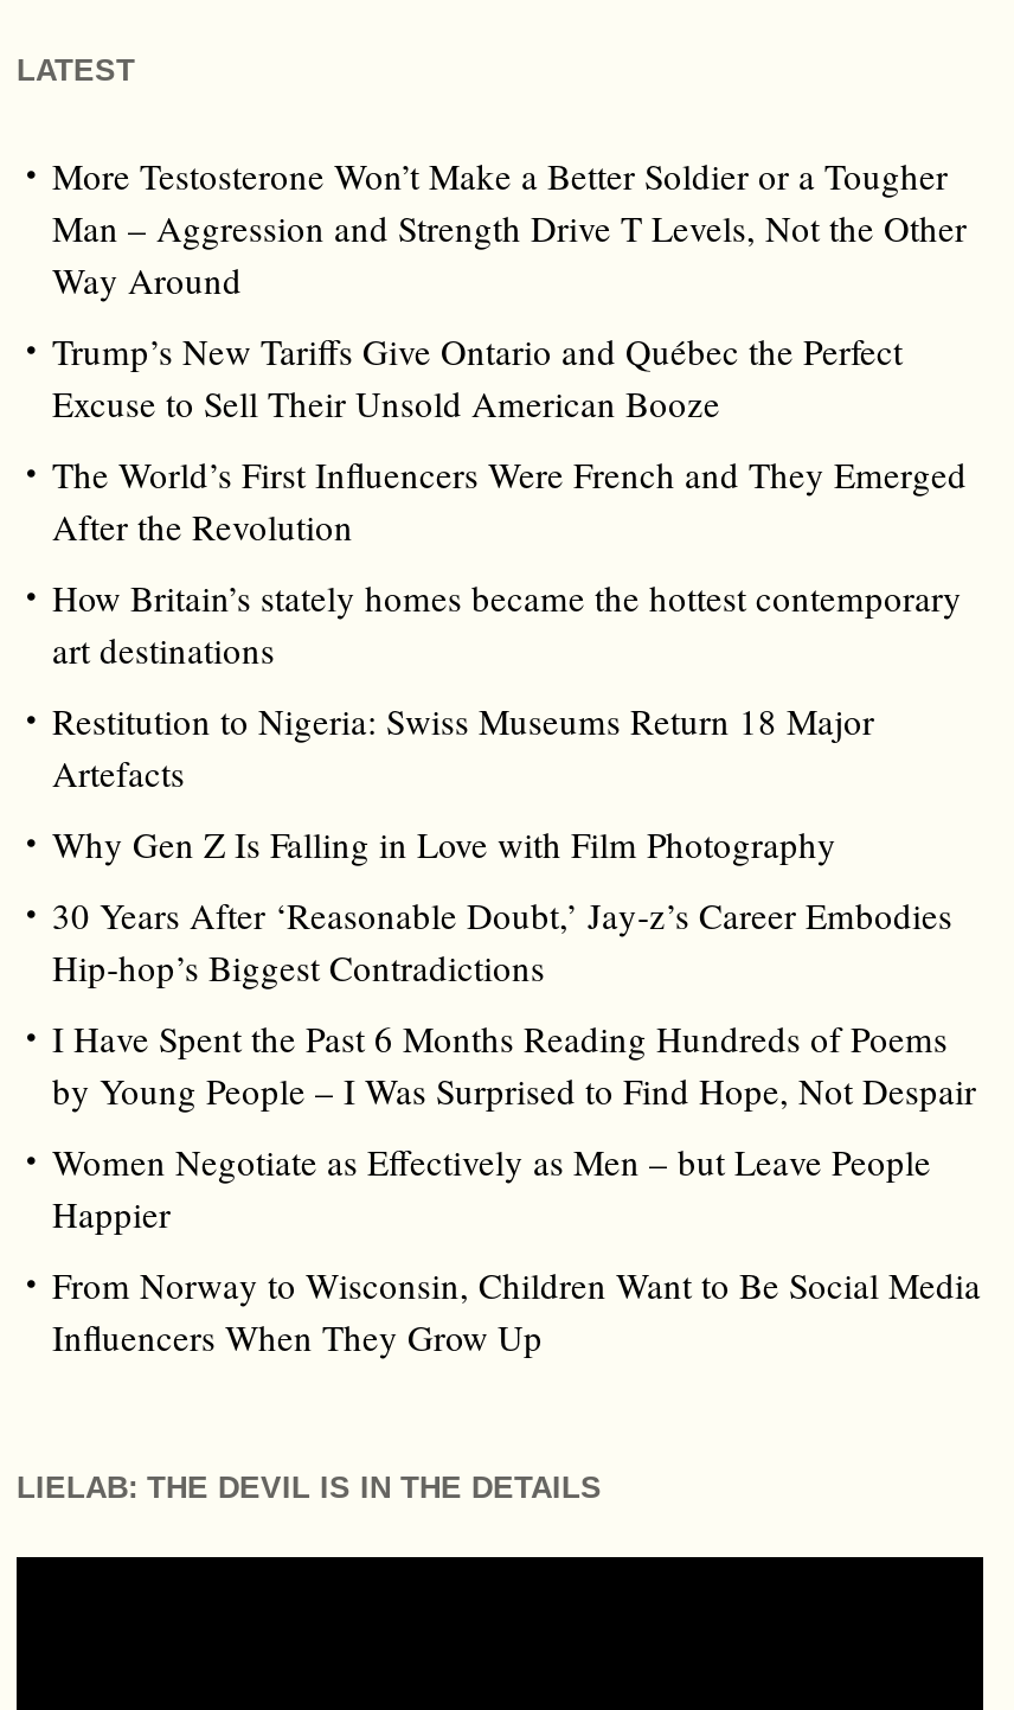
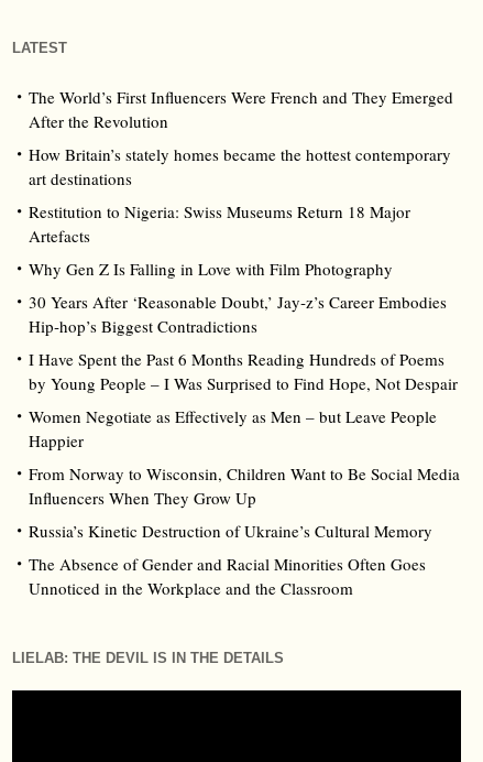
[52,152,967,427] More Testosterone Won’t Make a Better Soldier or a Tougher | Man – Aggression and Strength Drive T Levels, Not the Other | Way Around | Trump’s New Tariffs Give Ontario and Québec the Perfect | Excuse to Sell Their Unsold American Booze -> none
moved [52,450,981,1360] -> [29,86,460,509]: The World’s First Influencers Were French and They Emerged | After the Revolution | How Britain’s stately homes became the hottest contemporary | ... | From Norway to Wisconsin, Children Want to Be Social Media | Influencers When They Grow Up
none -> [29,520,432,599] Russia’s Kinetic Destruction of Ukraine’s Cultural Memory | The Absence of Gender and Racial Minorities Often Goes | Unnoticed in the Workplace and the Classroom

